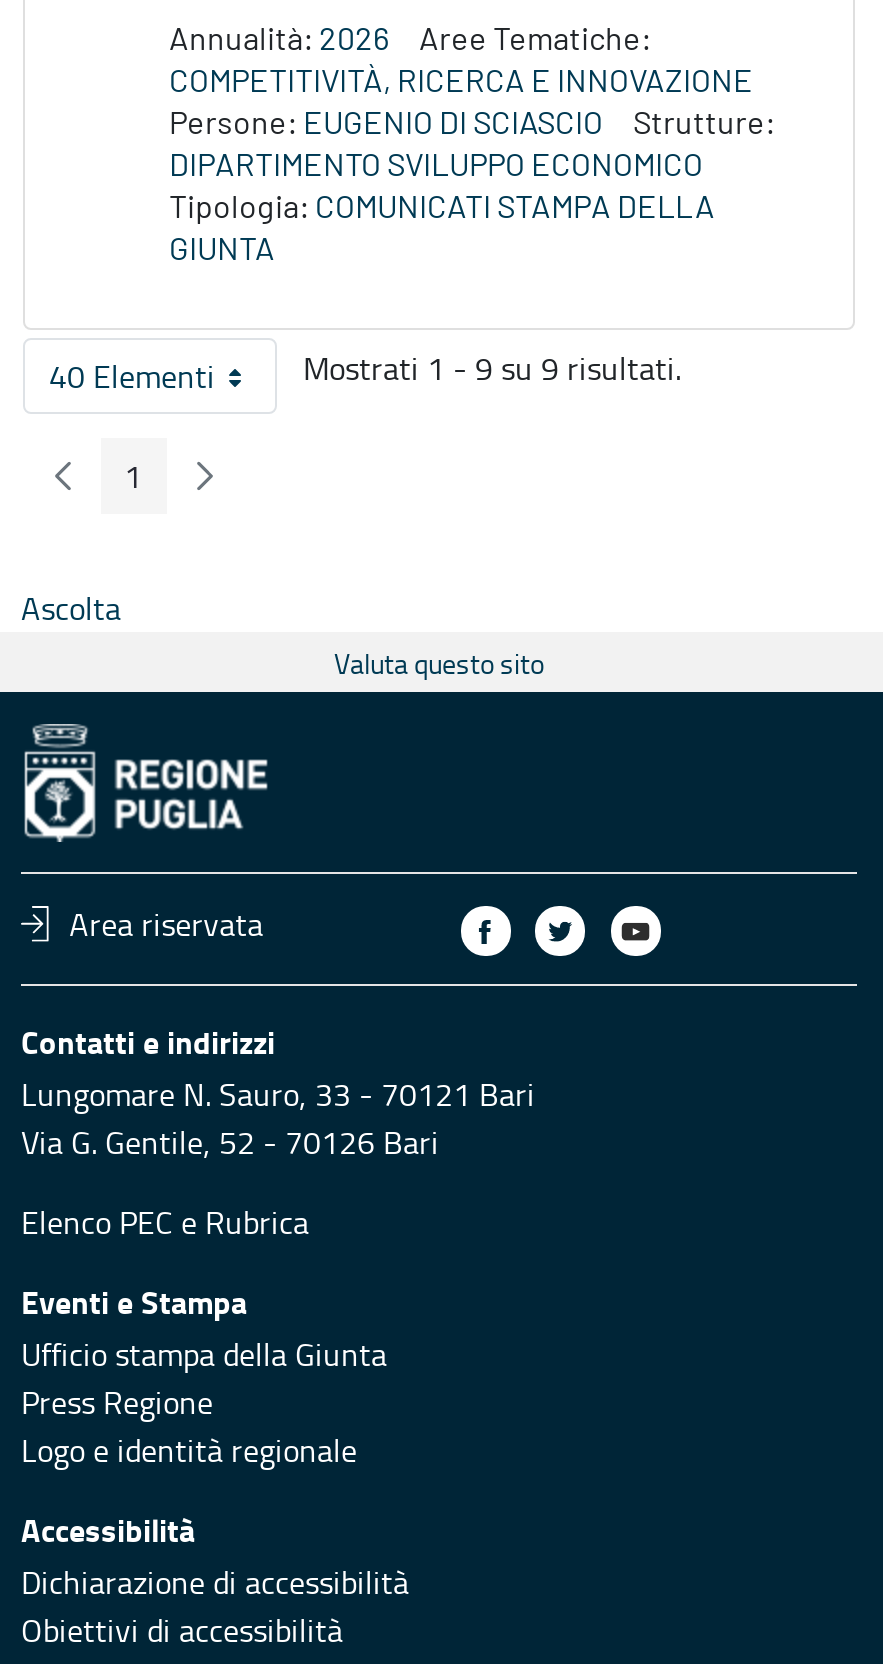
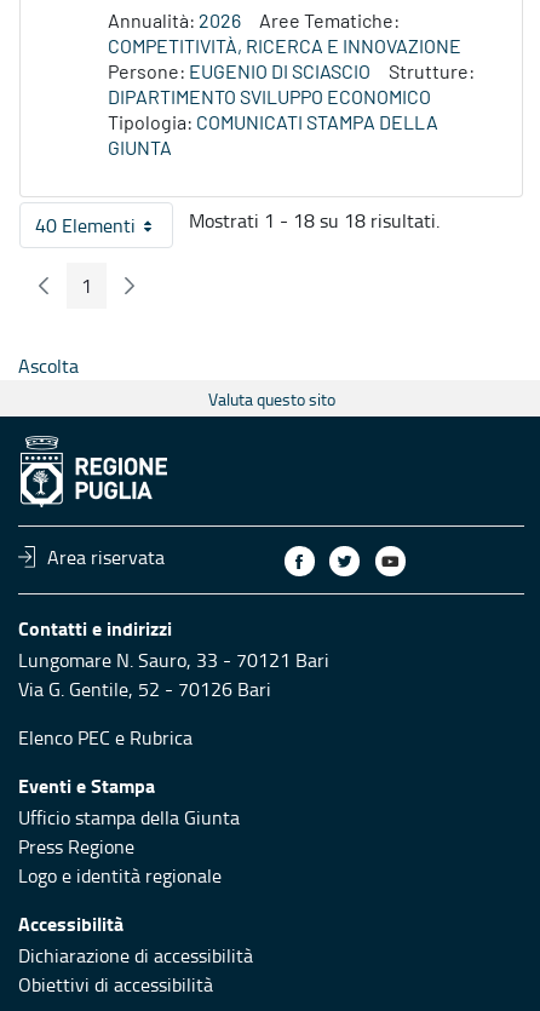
[303,347,681,391] Mostrati 1 - 9 su 9 risultati. -> [189,207,440,234] Mostrati 1 - 18 su 18 risultati.

